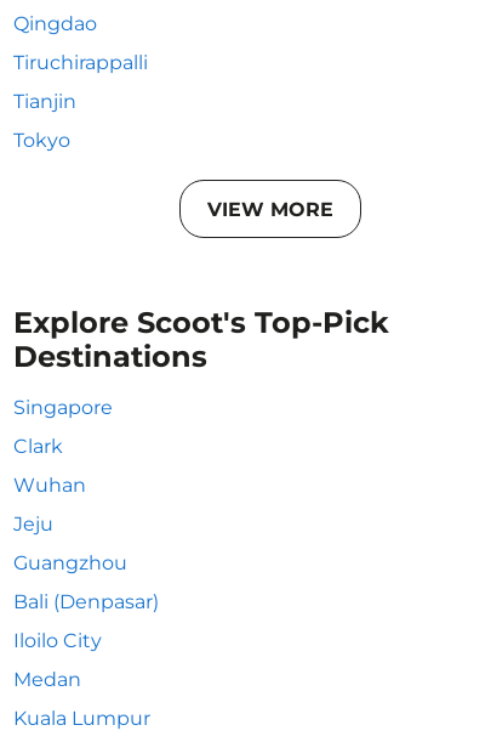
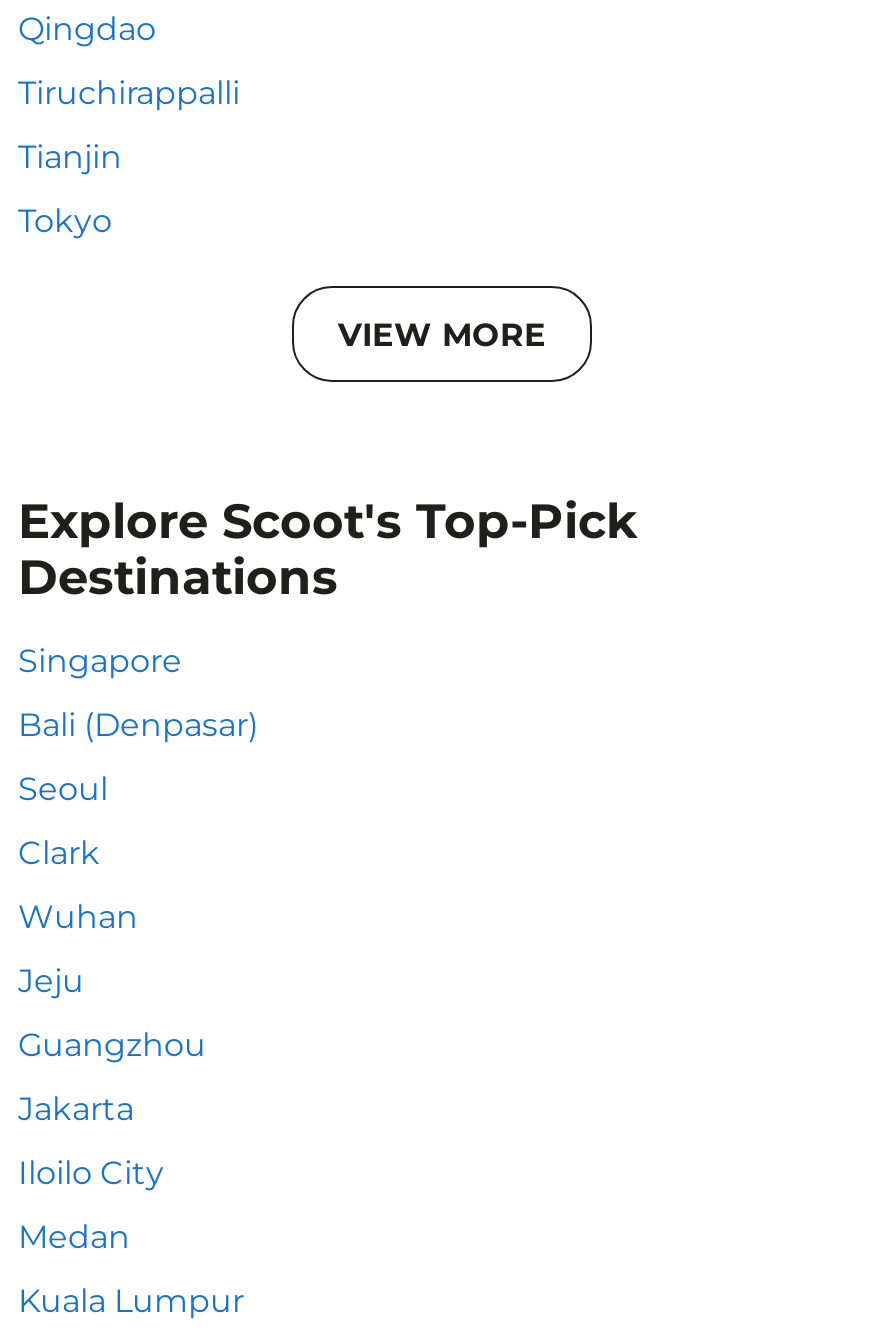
none -> [18,770,108,808] Seoul
none -> [18,1090,134,1128] Jakarta
moved [13,590,159,613] -> [18,706,258,744]: Bali (Denpasar)

